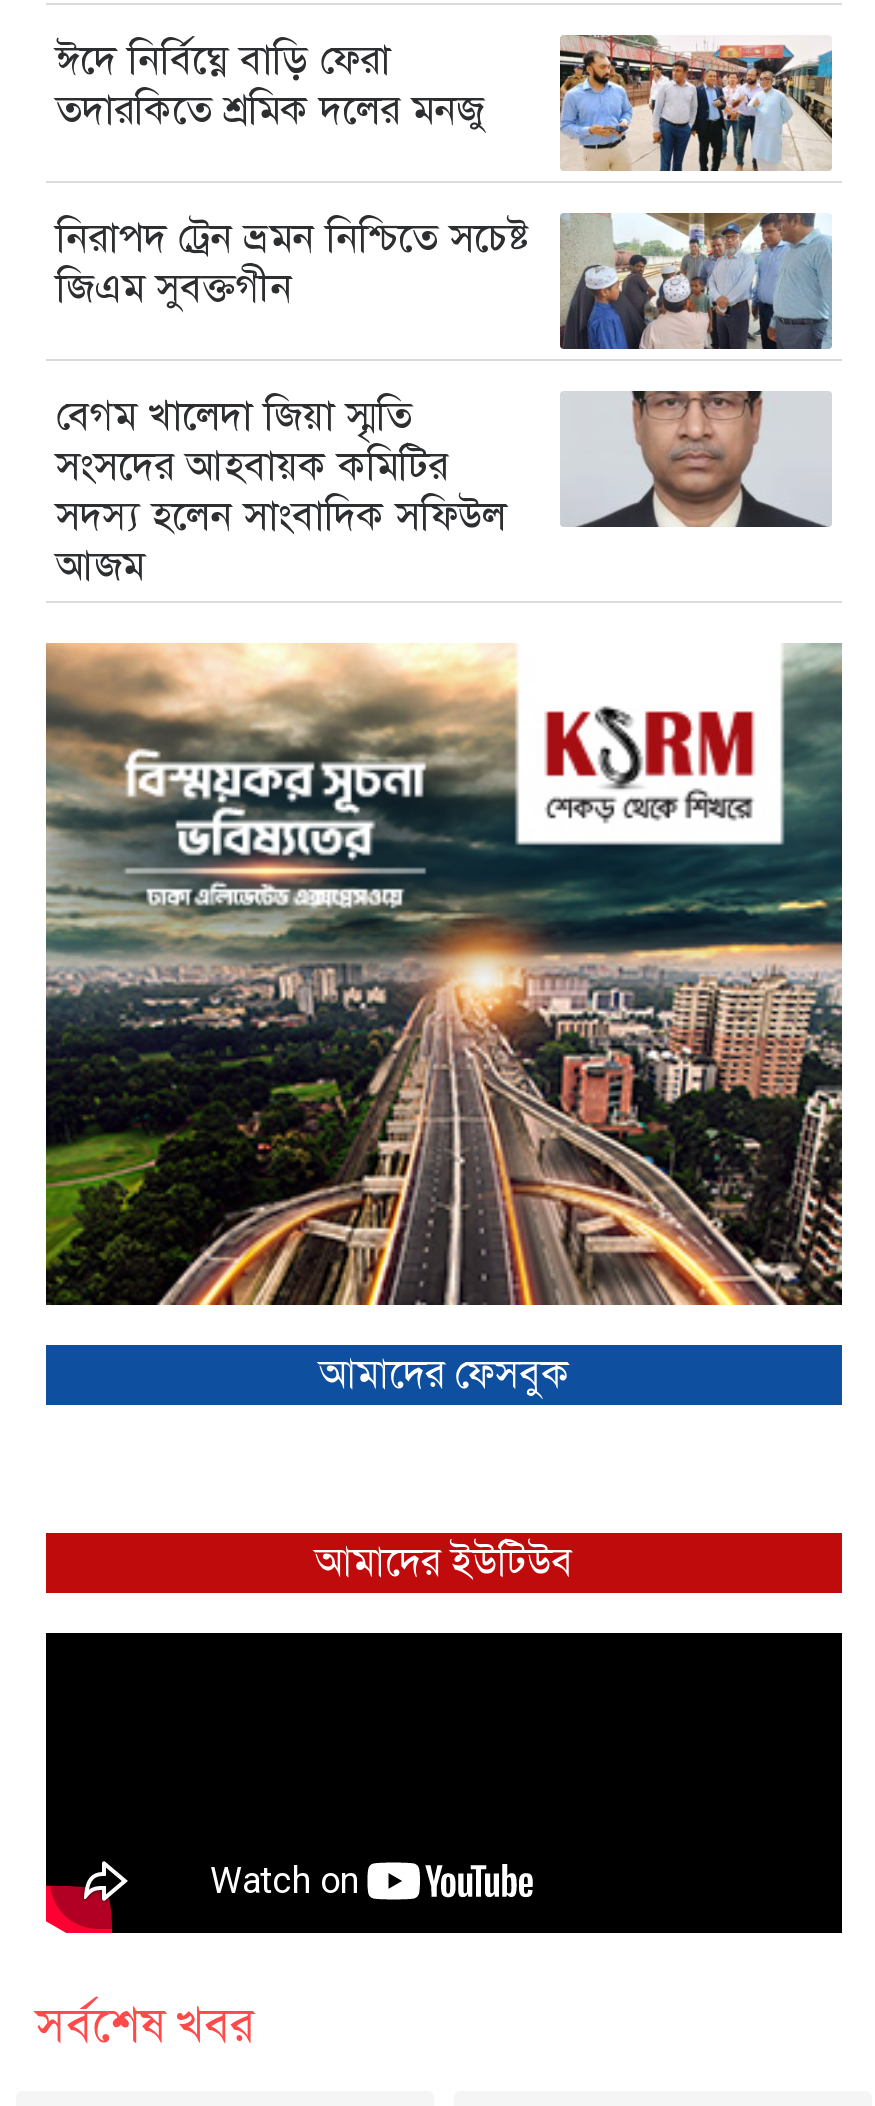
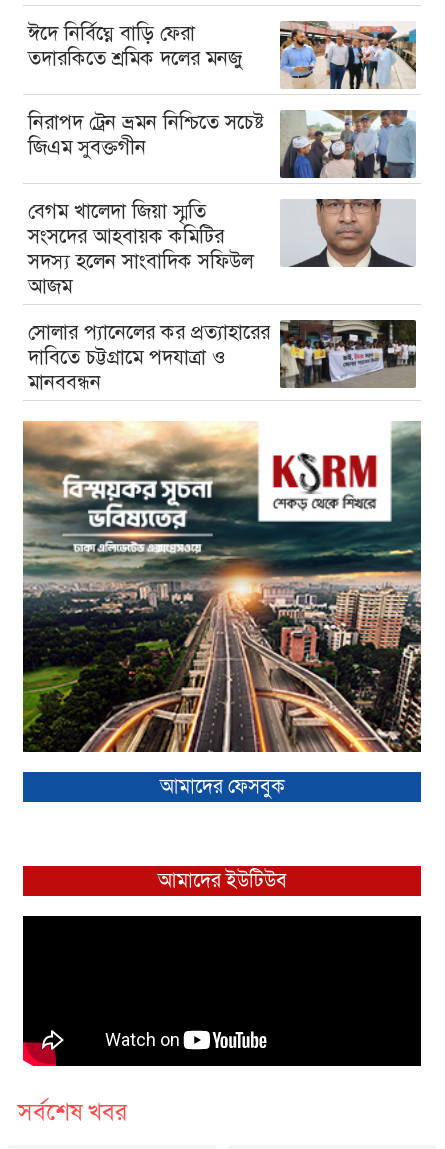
none -> [28,319,417,395] [image] | সোলার প্যানেলের কর প্রত্যাহারের | দাবিতে চট্টগ্রামে পদযাত্রা ও | মানববন্ধন

